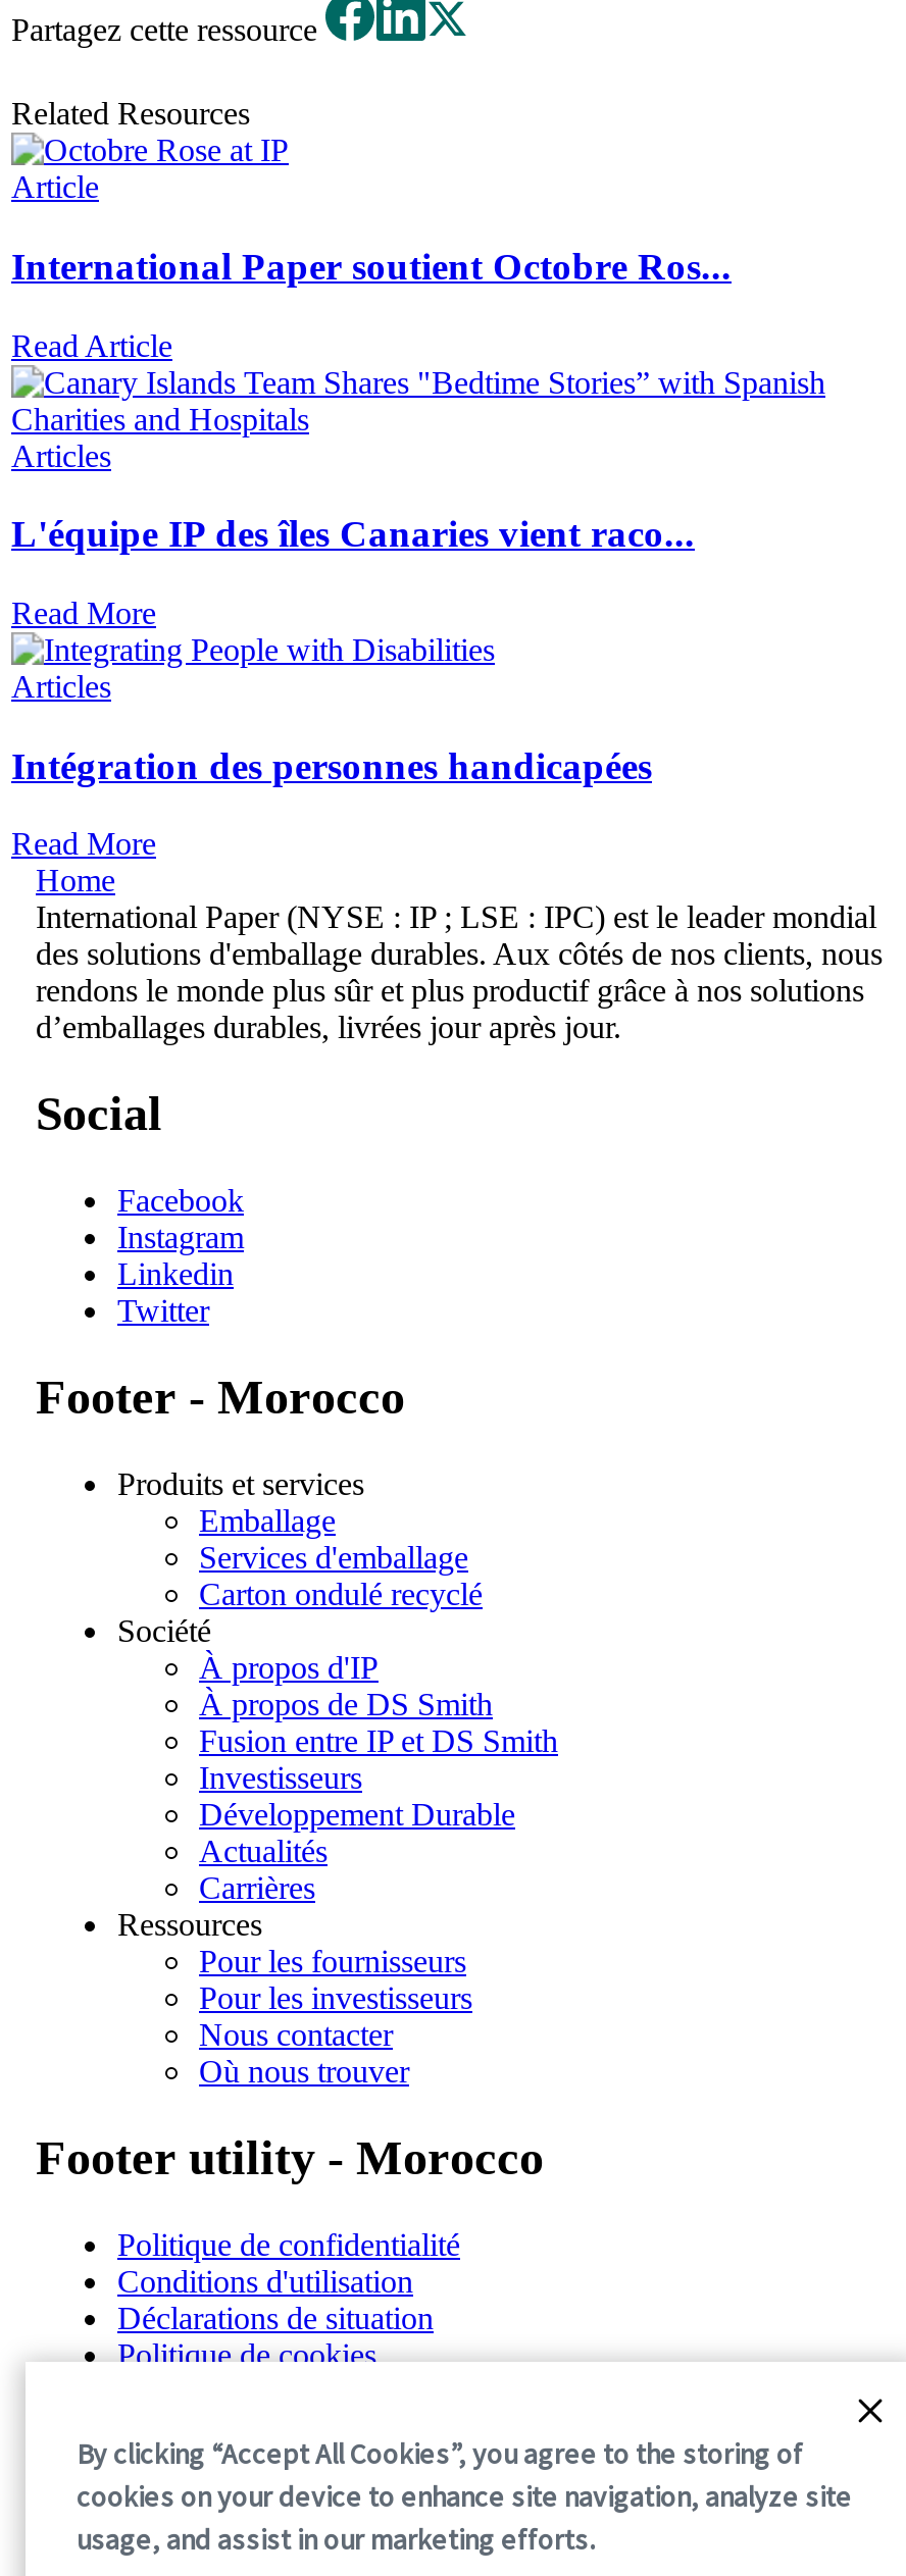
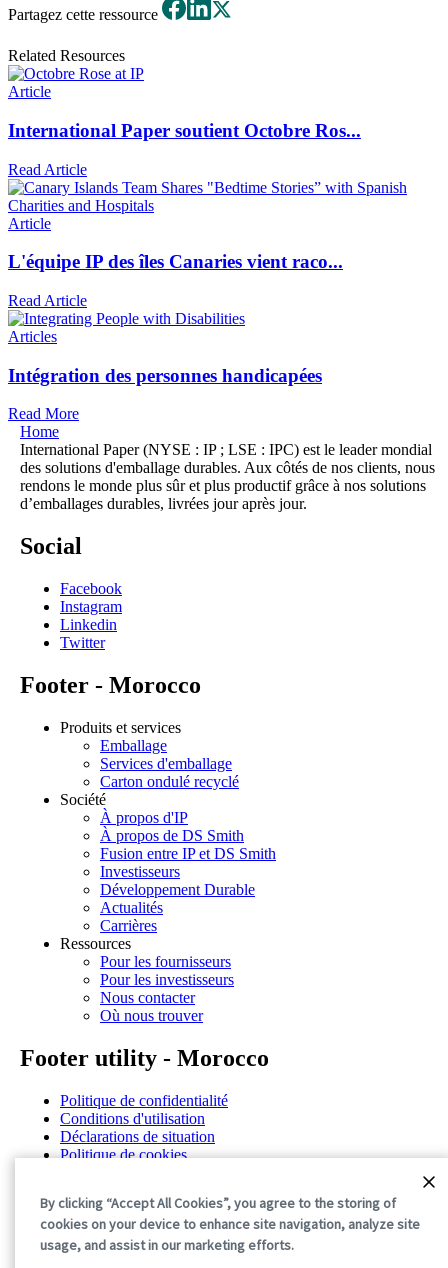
[11,437,111,472] Articles -> [8,214,51,231] Article
[11,595,156,630] Read More -> [8,292,87,309] Read Article

